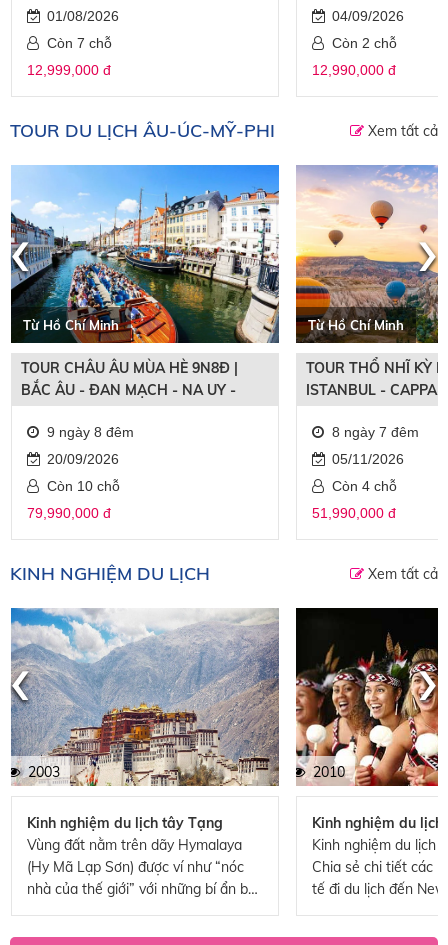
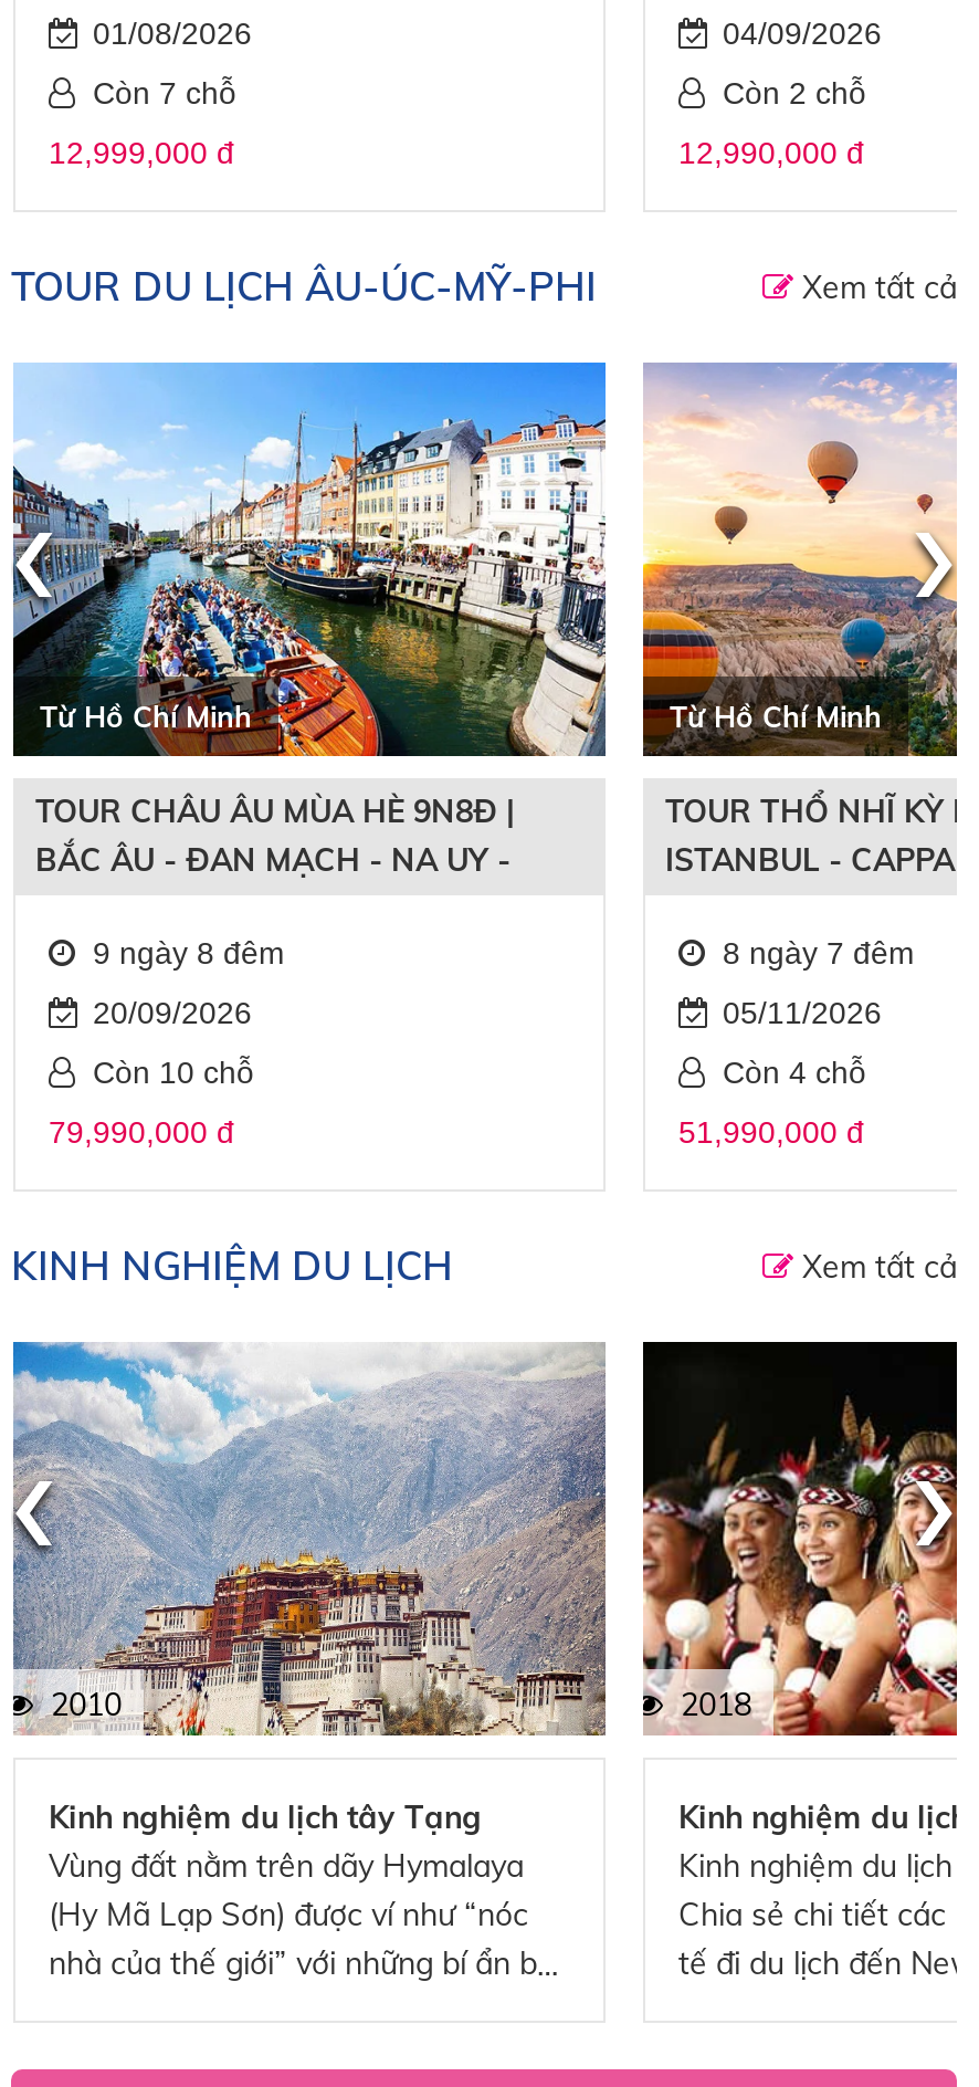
[28,763,60,781] 2003 -> [51,1685,122,1725] 2010
[313,763,345,781] 2010 -> [681,1685,751,1725] 2018

